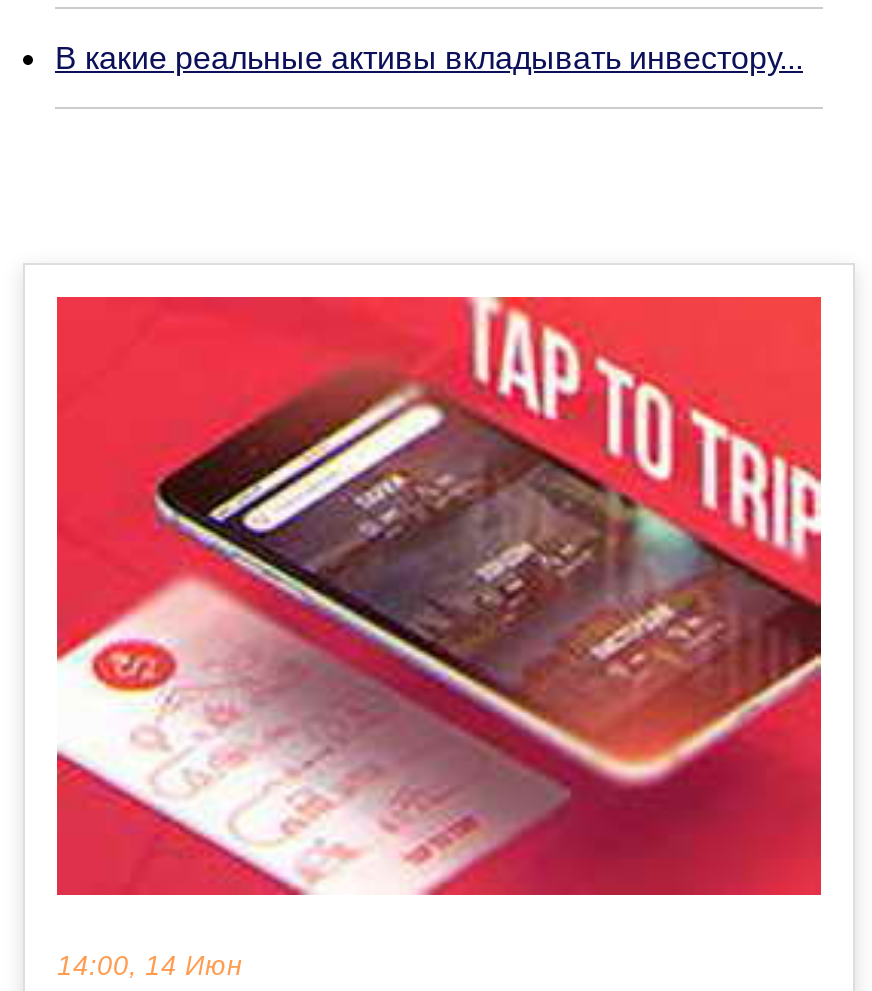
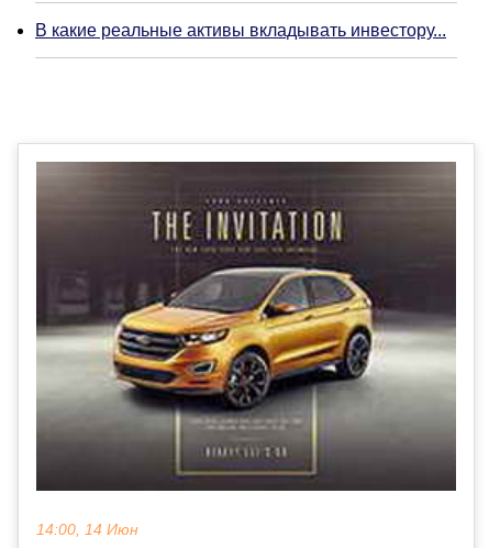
[55,295,823,897] [image] -> [35,161,457,492] [image]

